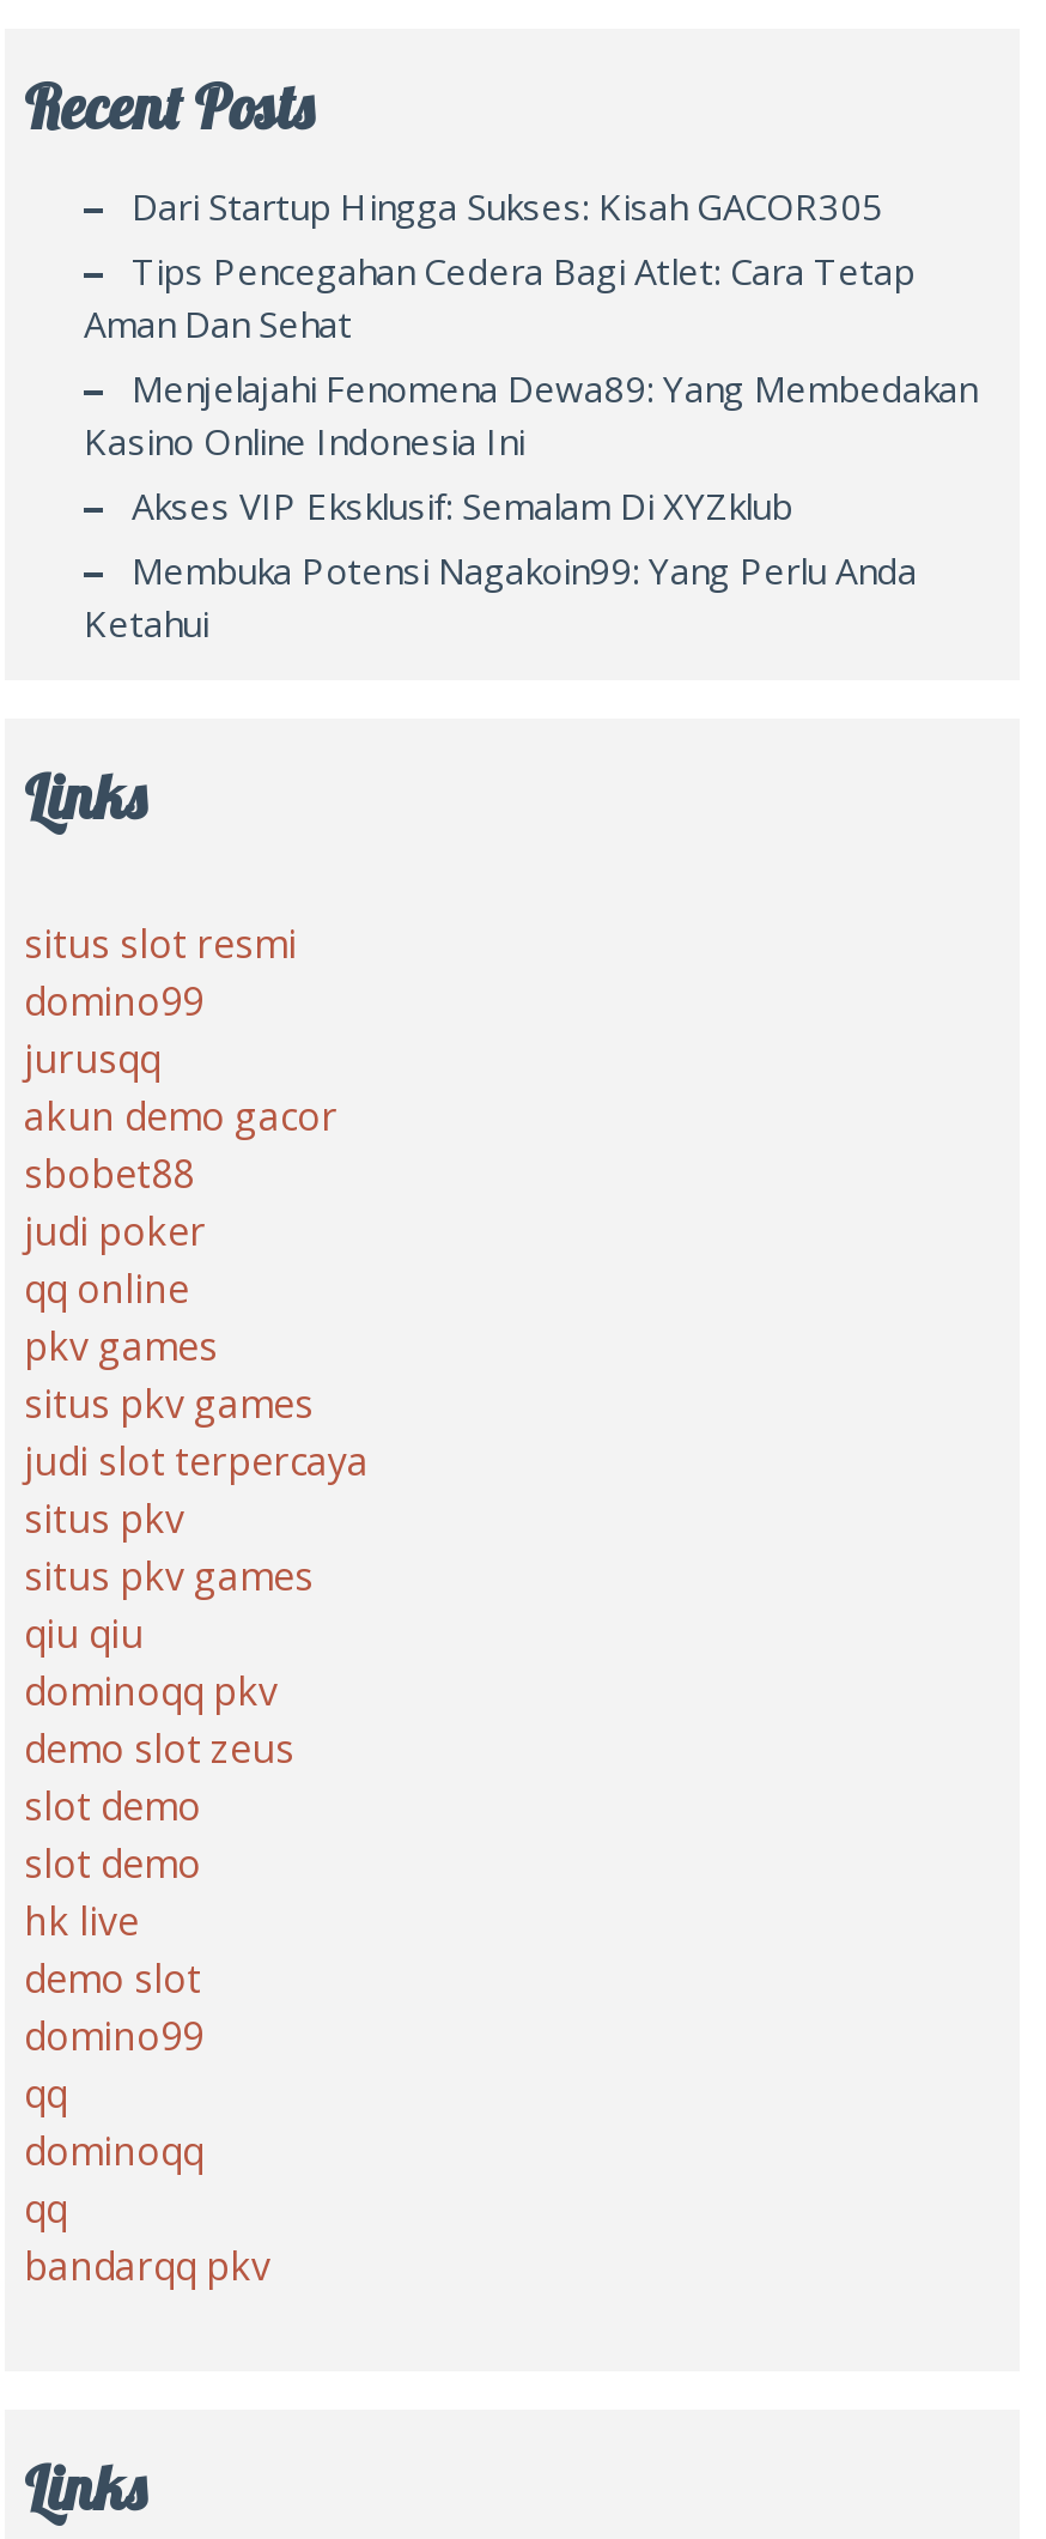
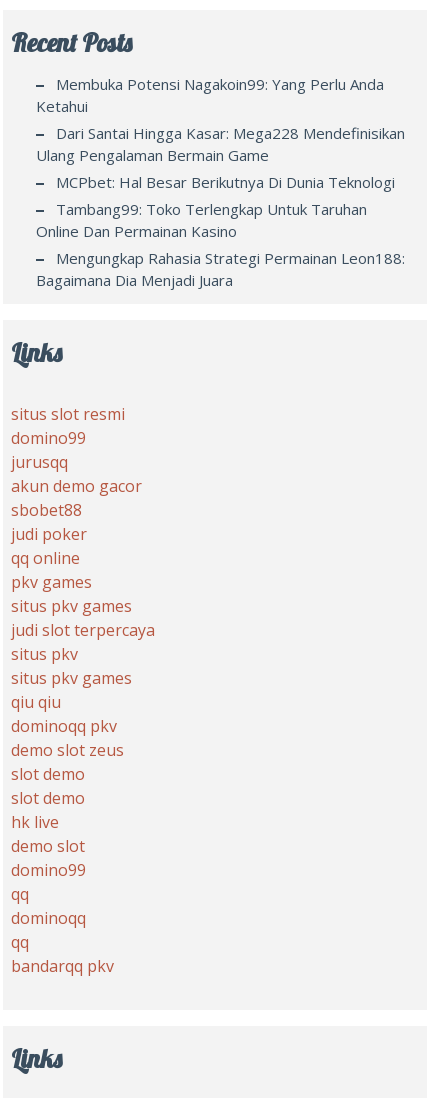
[84,182,977,529] Dari Startup Hingga Sukses: Kisah GACOR305 | Tips Pencegahan Cedera Bagi Atlet: Cara Tetap | Aman Dan Sehat | Menjelajahi Fenomena Dewa89: Yang Membedakan | Kasino Online Indonesia Ini | Akses VIP Eksklusif: Semalam Di XYZklub -> none
moved [84,546,917,647] -> [36,74,384,116]: Membuka Potensi Nagakoin99: Yang Perlu Anda | Ketahui
none -> [36,123,405,290] Dari Santai Hingga Kasar: Mega228 Mendefinisikan | Ulang Pengalaman Bermain Game | MCPbet: Hal Besar Berikutnya Di Dunia Teknologi | Tambang99: Toko Terlengkap Untuk Taruhan | Online Dan Permainan Kasino | Mengungkap Rahasia Strategi Permainan Leon188: | Bagaimana Dia Menjadi Juara

